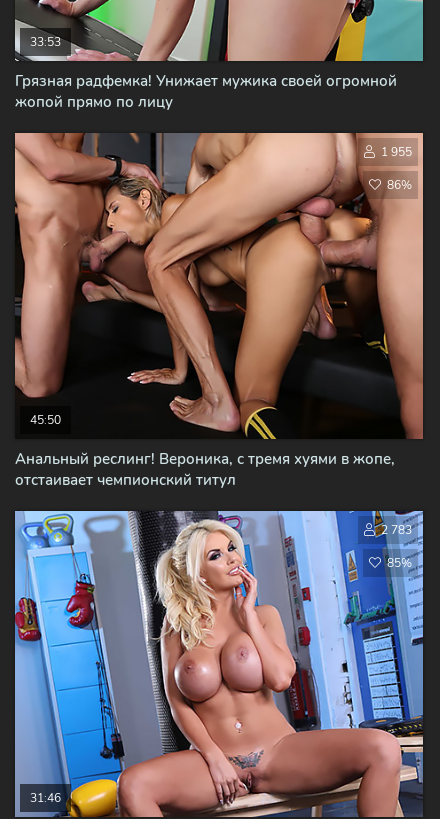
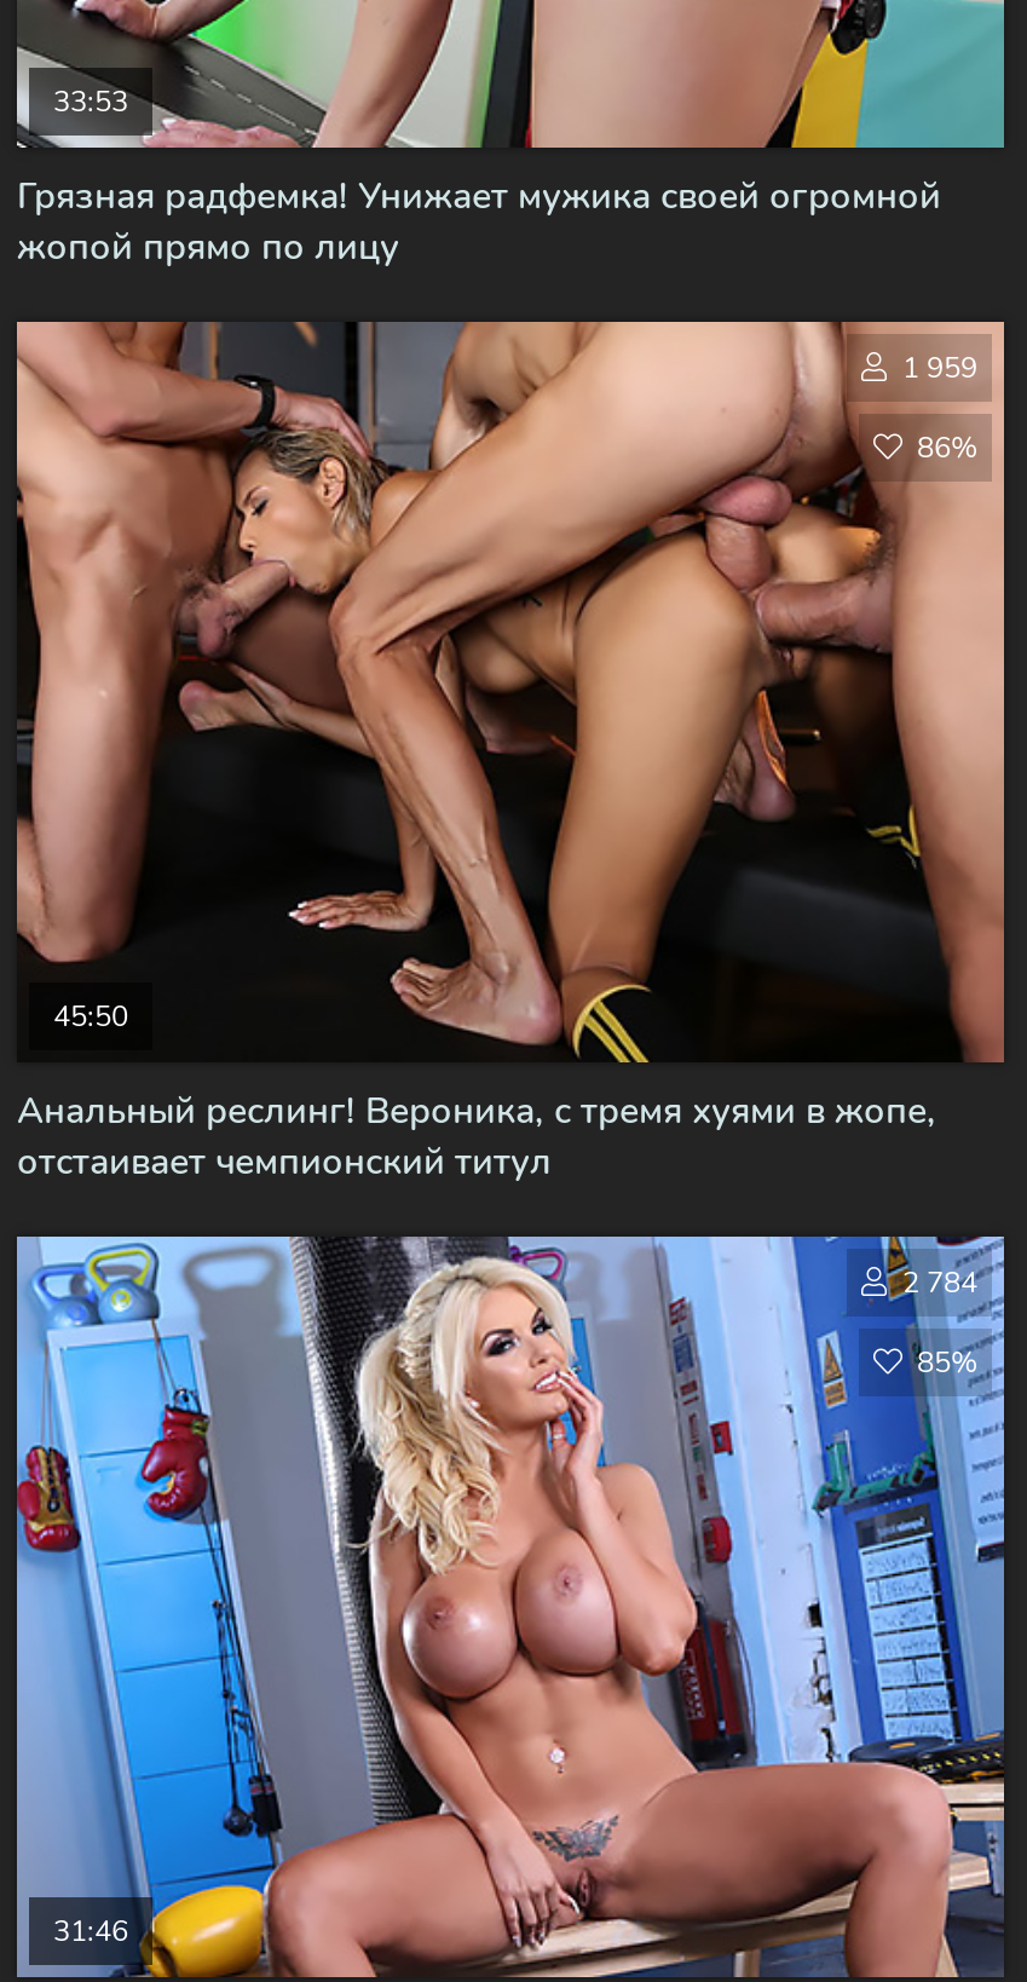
[381,144,412,160] 1 955 -> [902,348,977,387] 1 959
[381,522,412,538] 2 783 -> [902,1263,977,1302] 2 784

